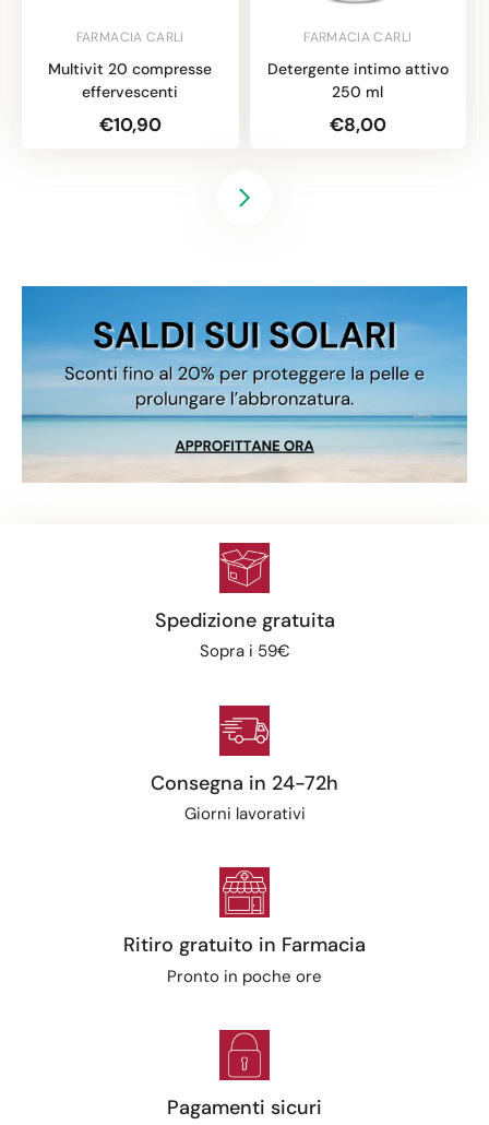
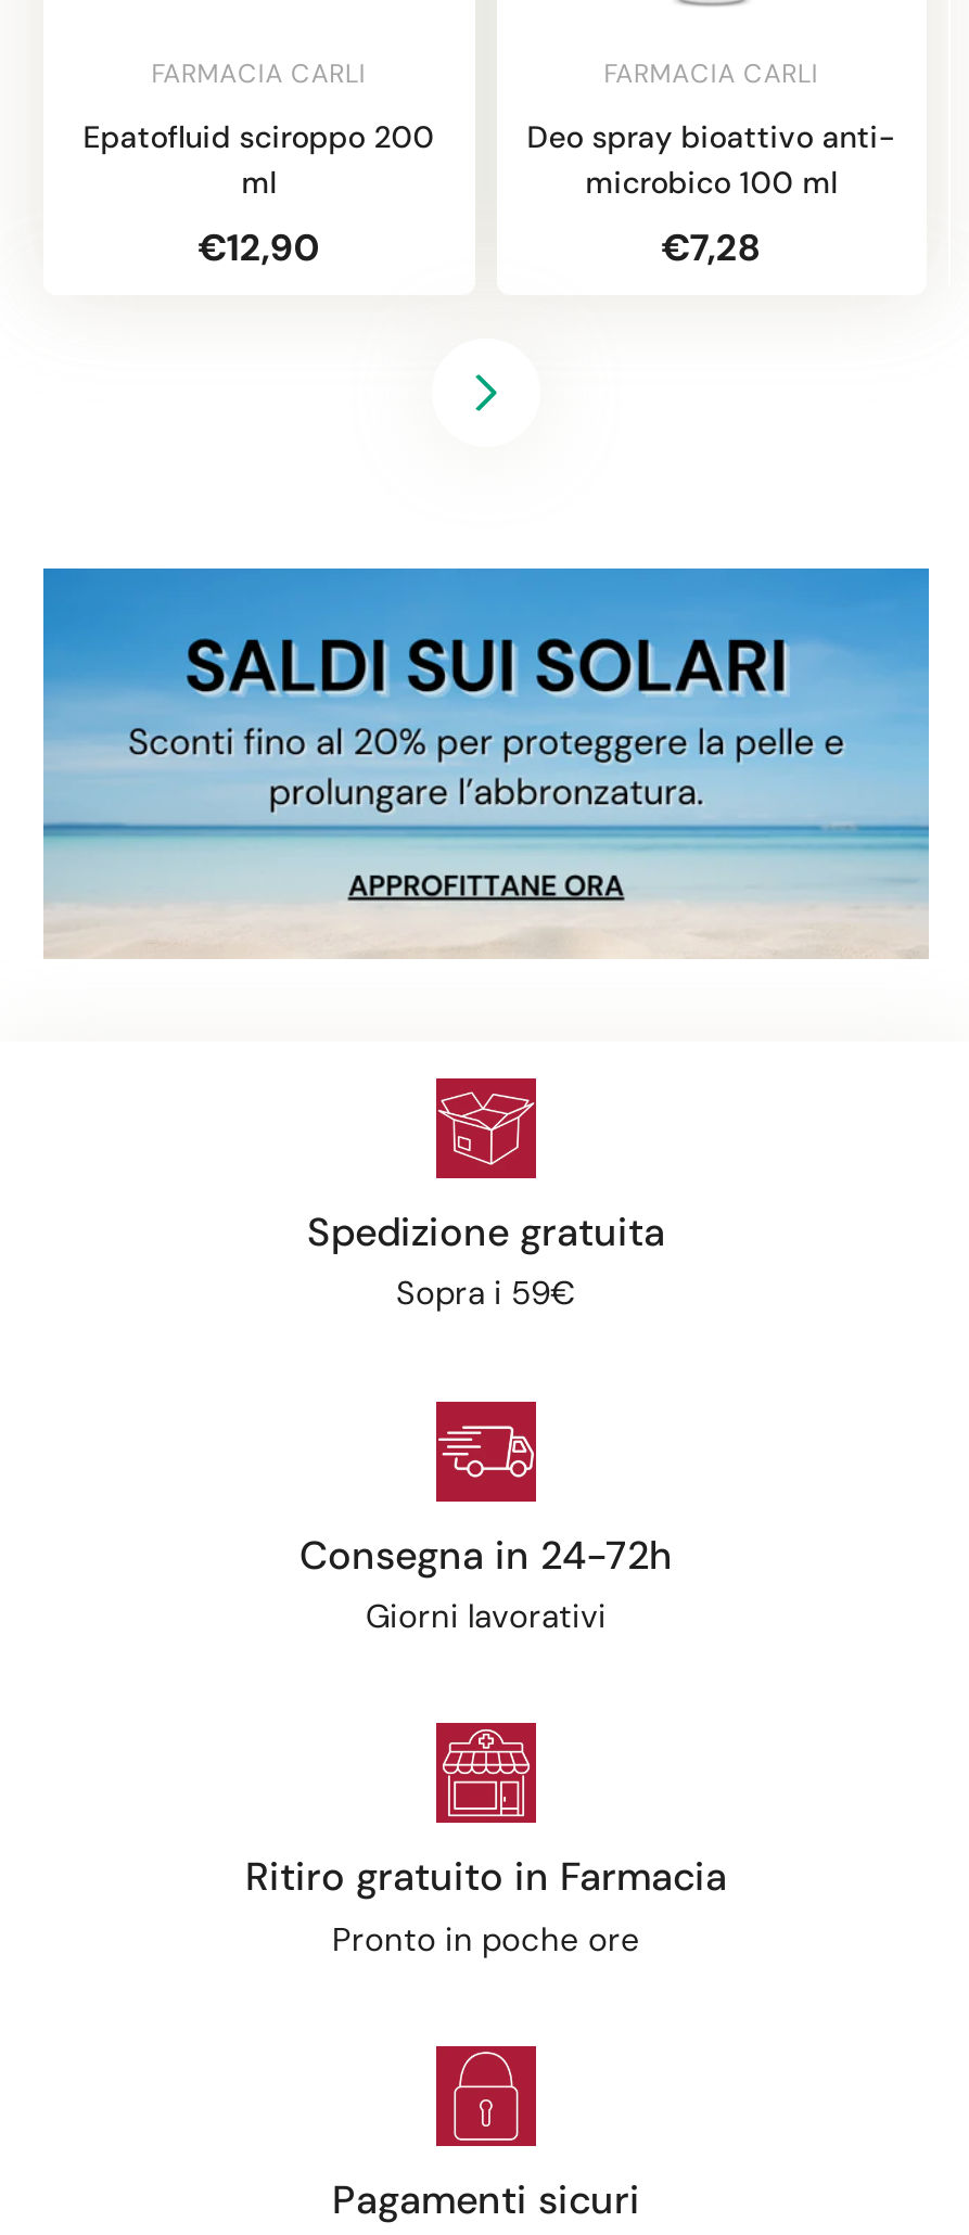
[48,59,212,101] Multivit 20 compresse | effervescenti -> [83,117,434,202] Epatofluid sciroppo 200 | ml
[267,59,448,101] Detergente intimo attivo | 250 ml -> [527,117,896,202] Deo spray bioattivo anti- | microbico 100 ml
[99,113,161,137] €10,90 -> [198,224,319,272] €12,90
[329,113,386,137] €8,00 -> [661,224,761,272] €7,28

